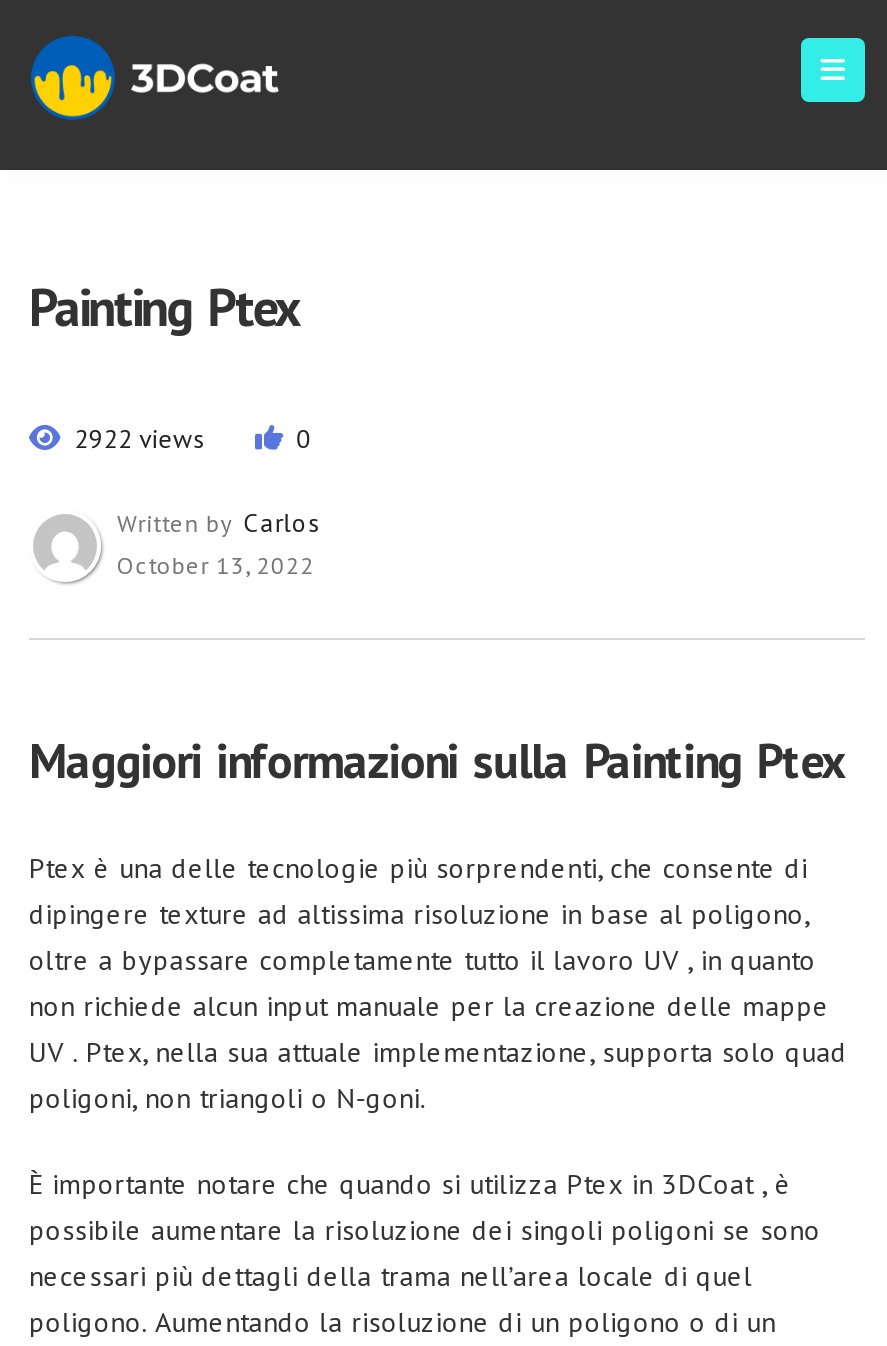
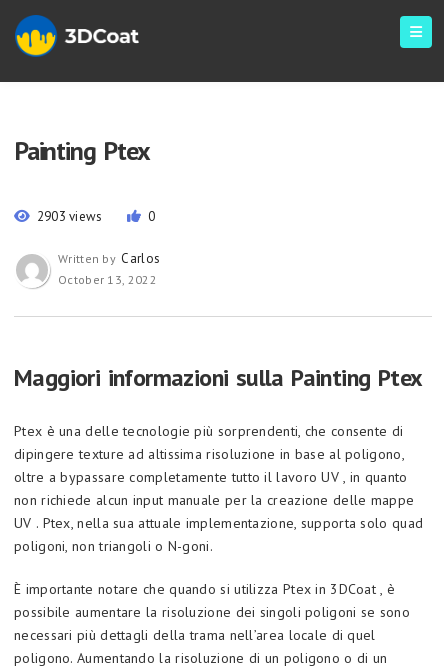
[74,422,206,456] 2922 views -> [37,208,103,225] 2903 views

